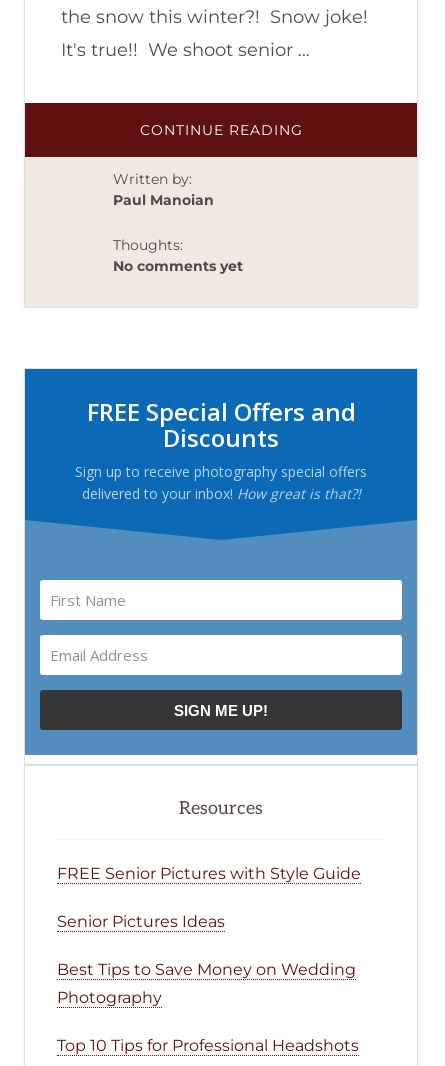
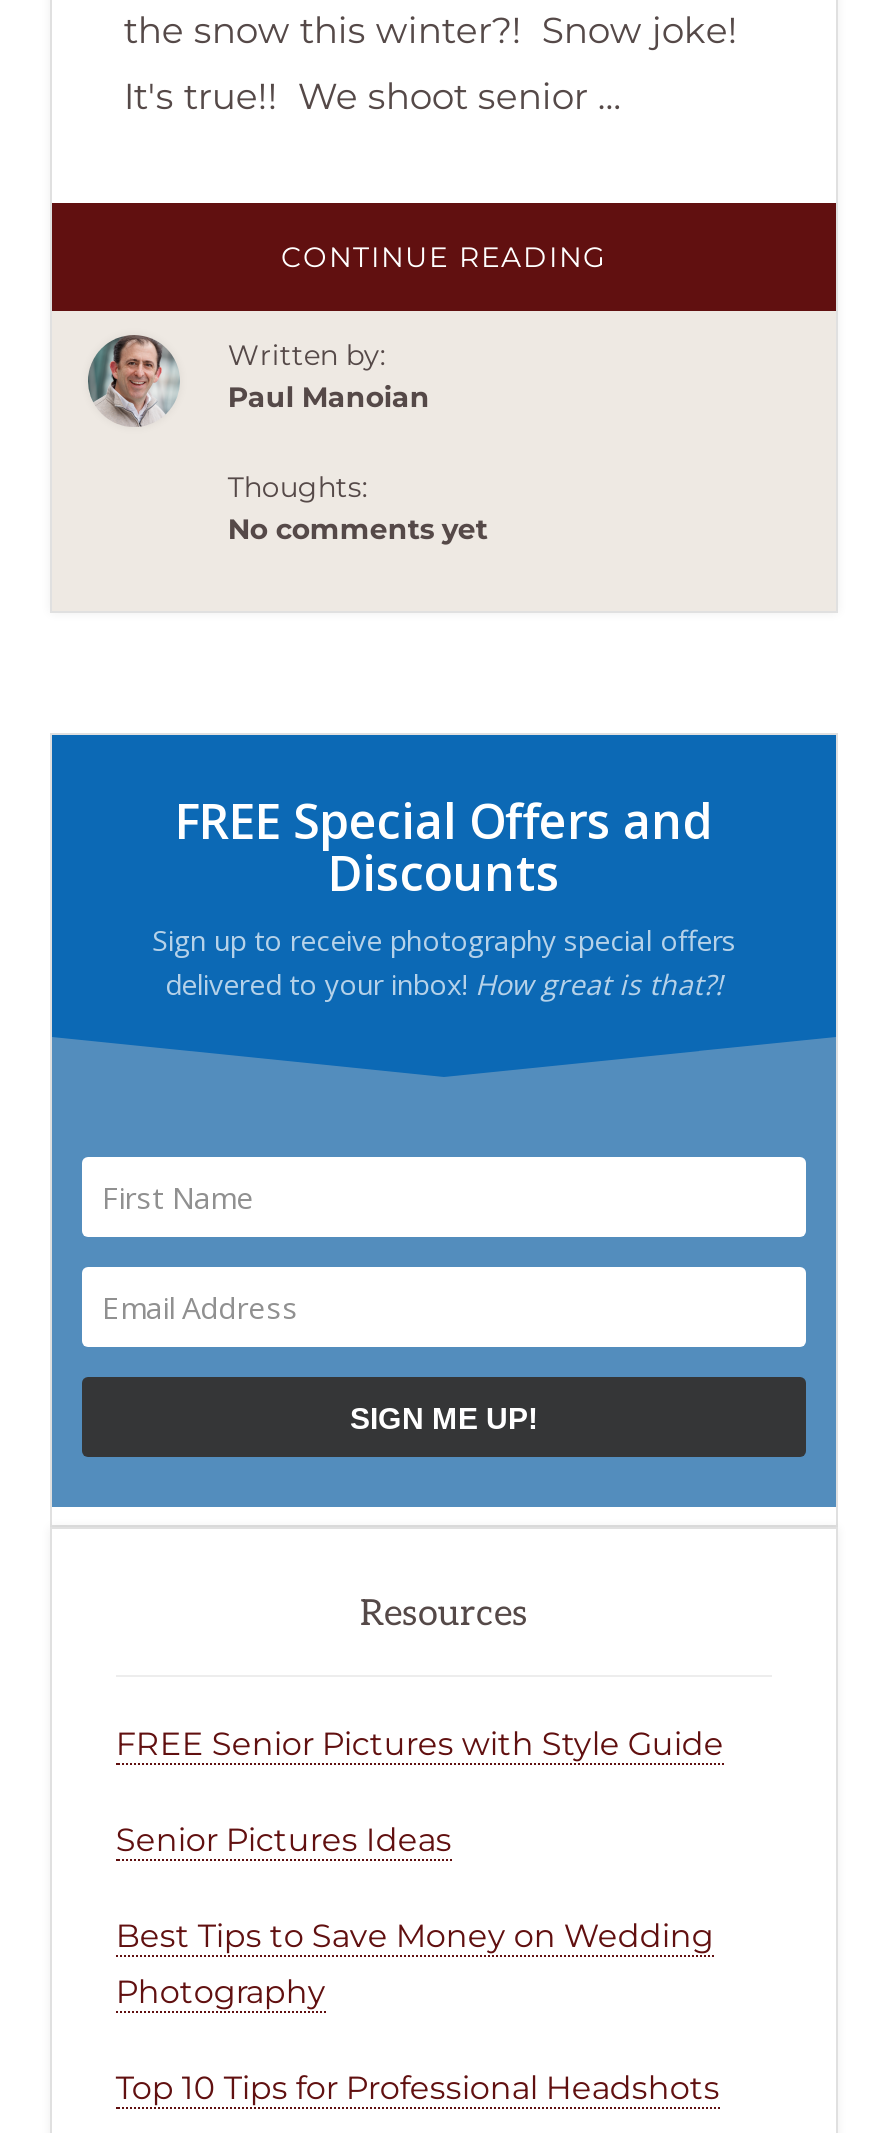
none -> [86,334,180,428] [image]

